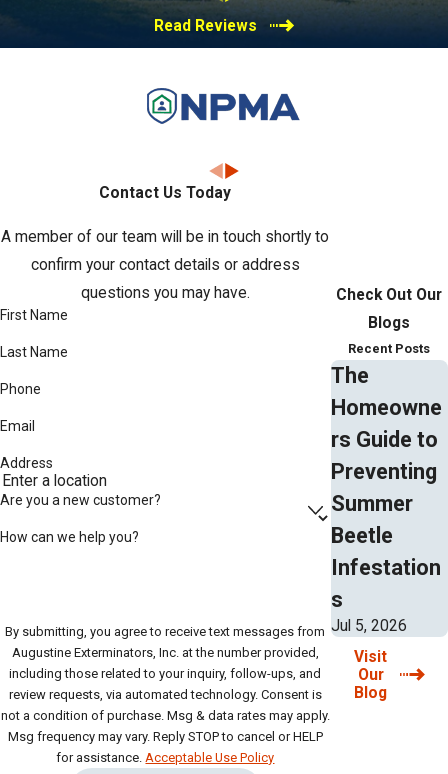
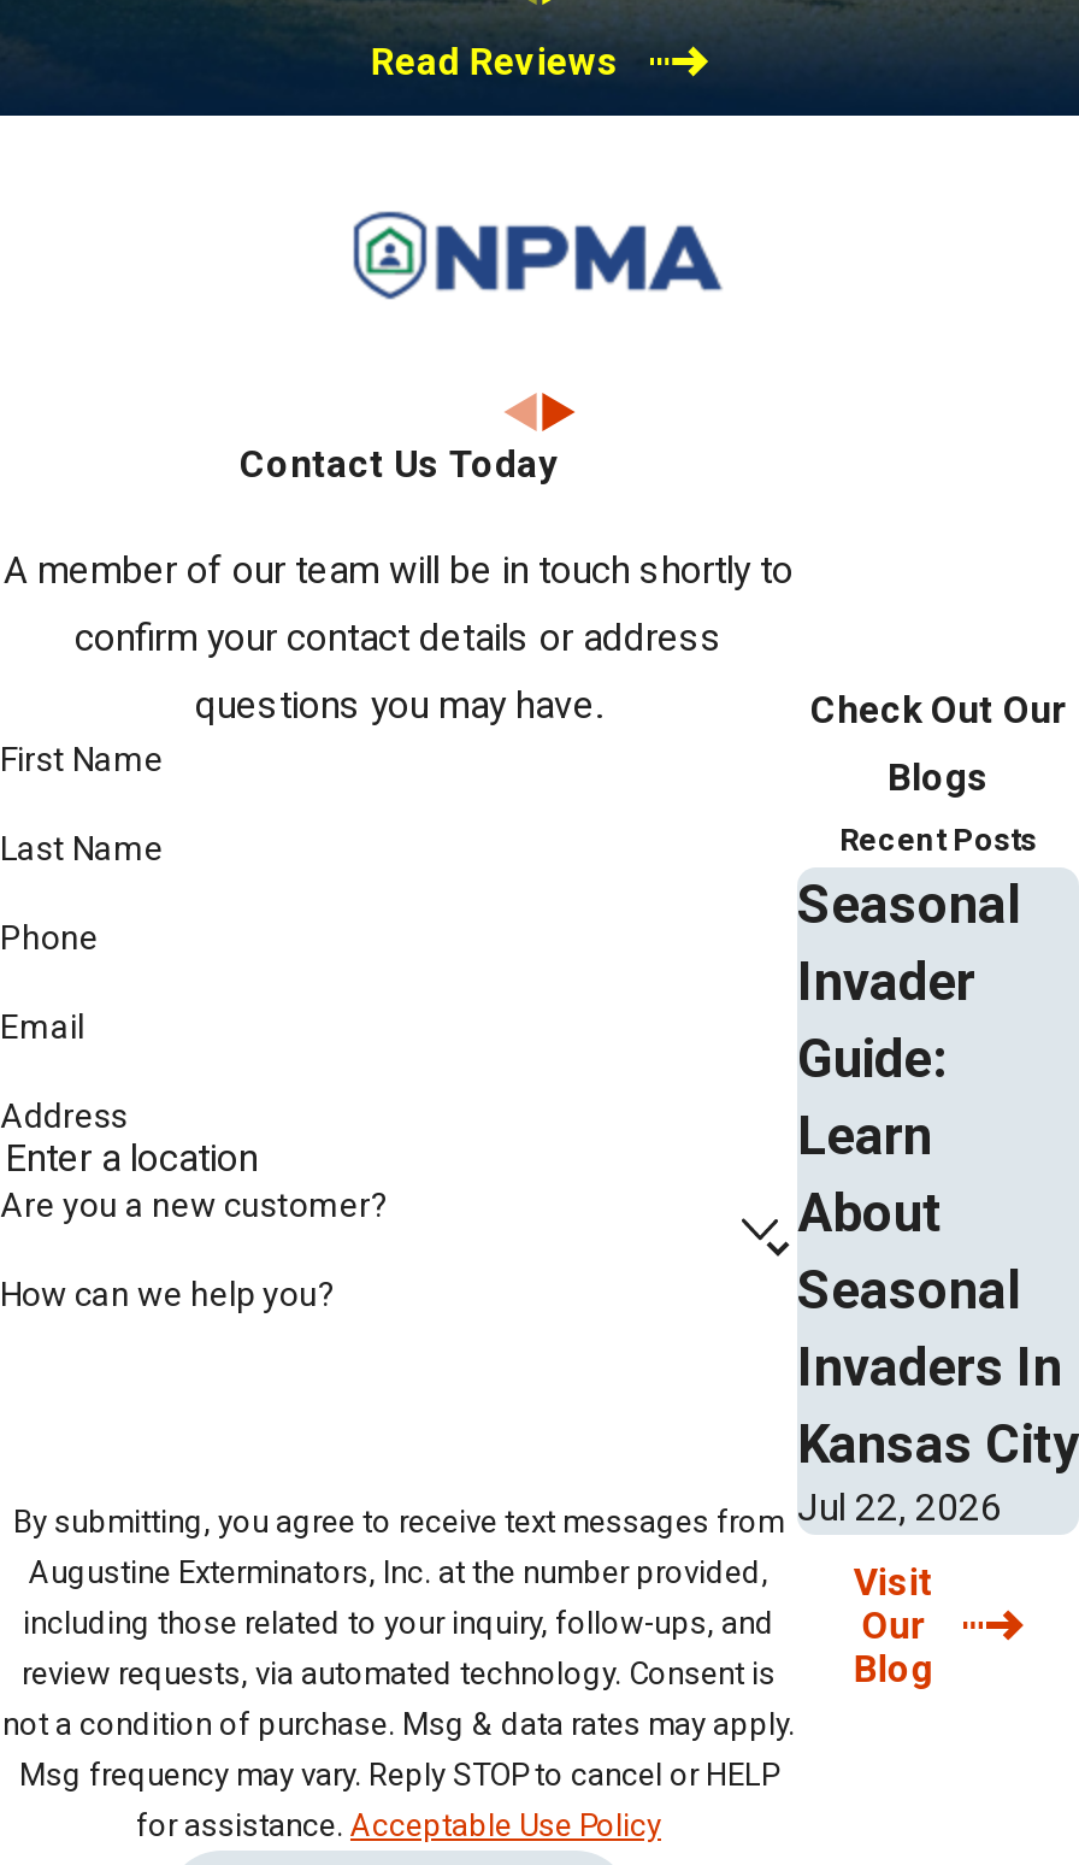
[331,362,442,634] The | Homeowne | rs Guide to | Preventing | Summer | Beetle | Infestation | s | Jul 5, 2026 -> [797,873,1079,1529] Seasonal | Invader | Guide: | Learn | About | Seasonal | Invaders In | Kansas City | Jul 22, 2026

